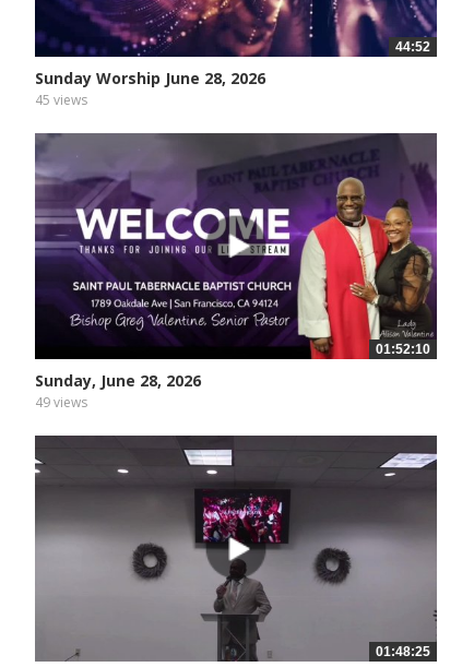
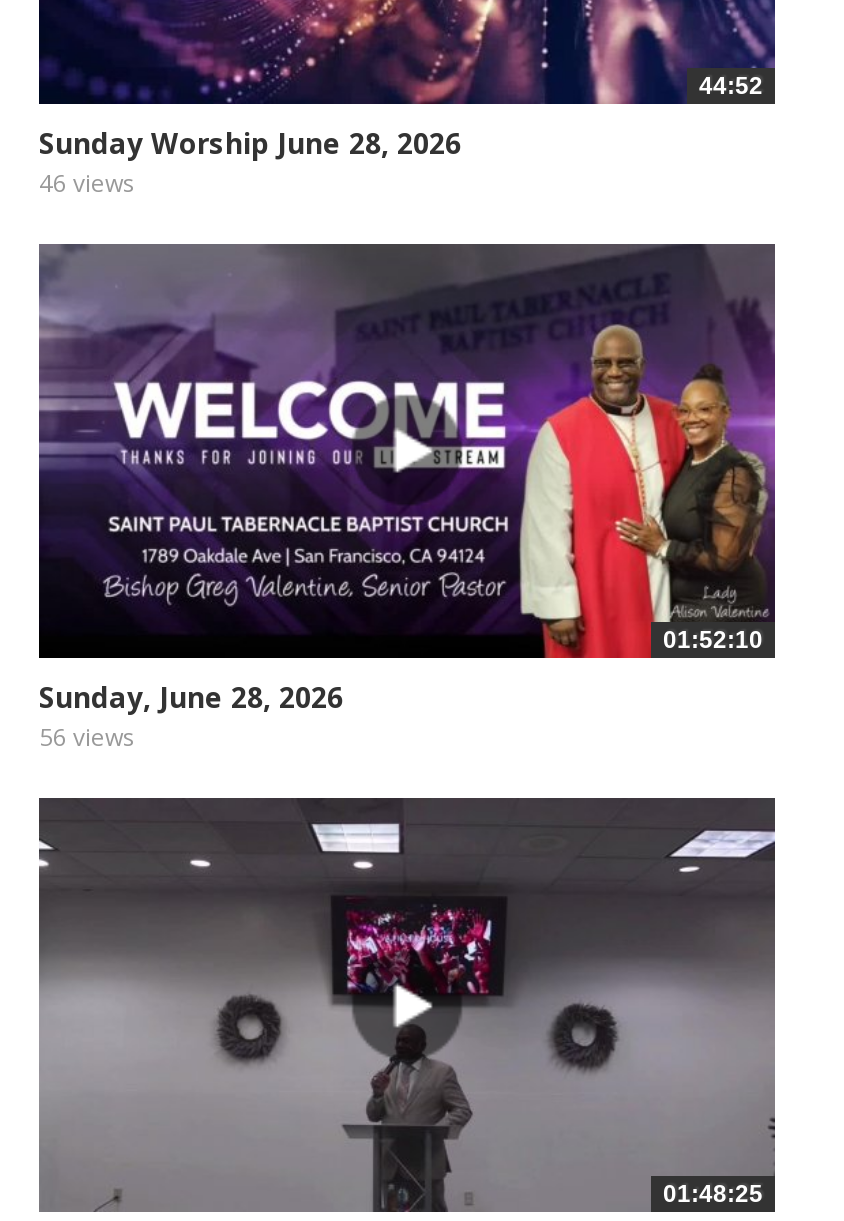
[35,91,87,109] 45 views -> [39,166,135,200] 46 views
[35,393,87,412] 49 views -> [39,721,135,755] 56 views

